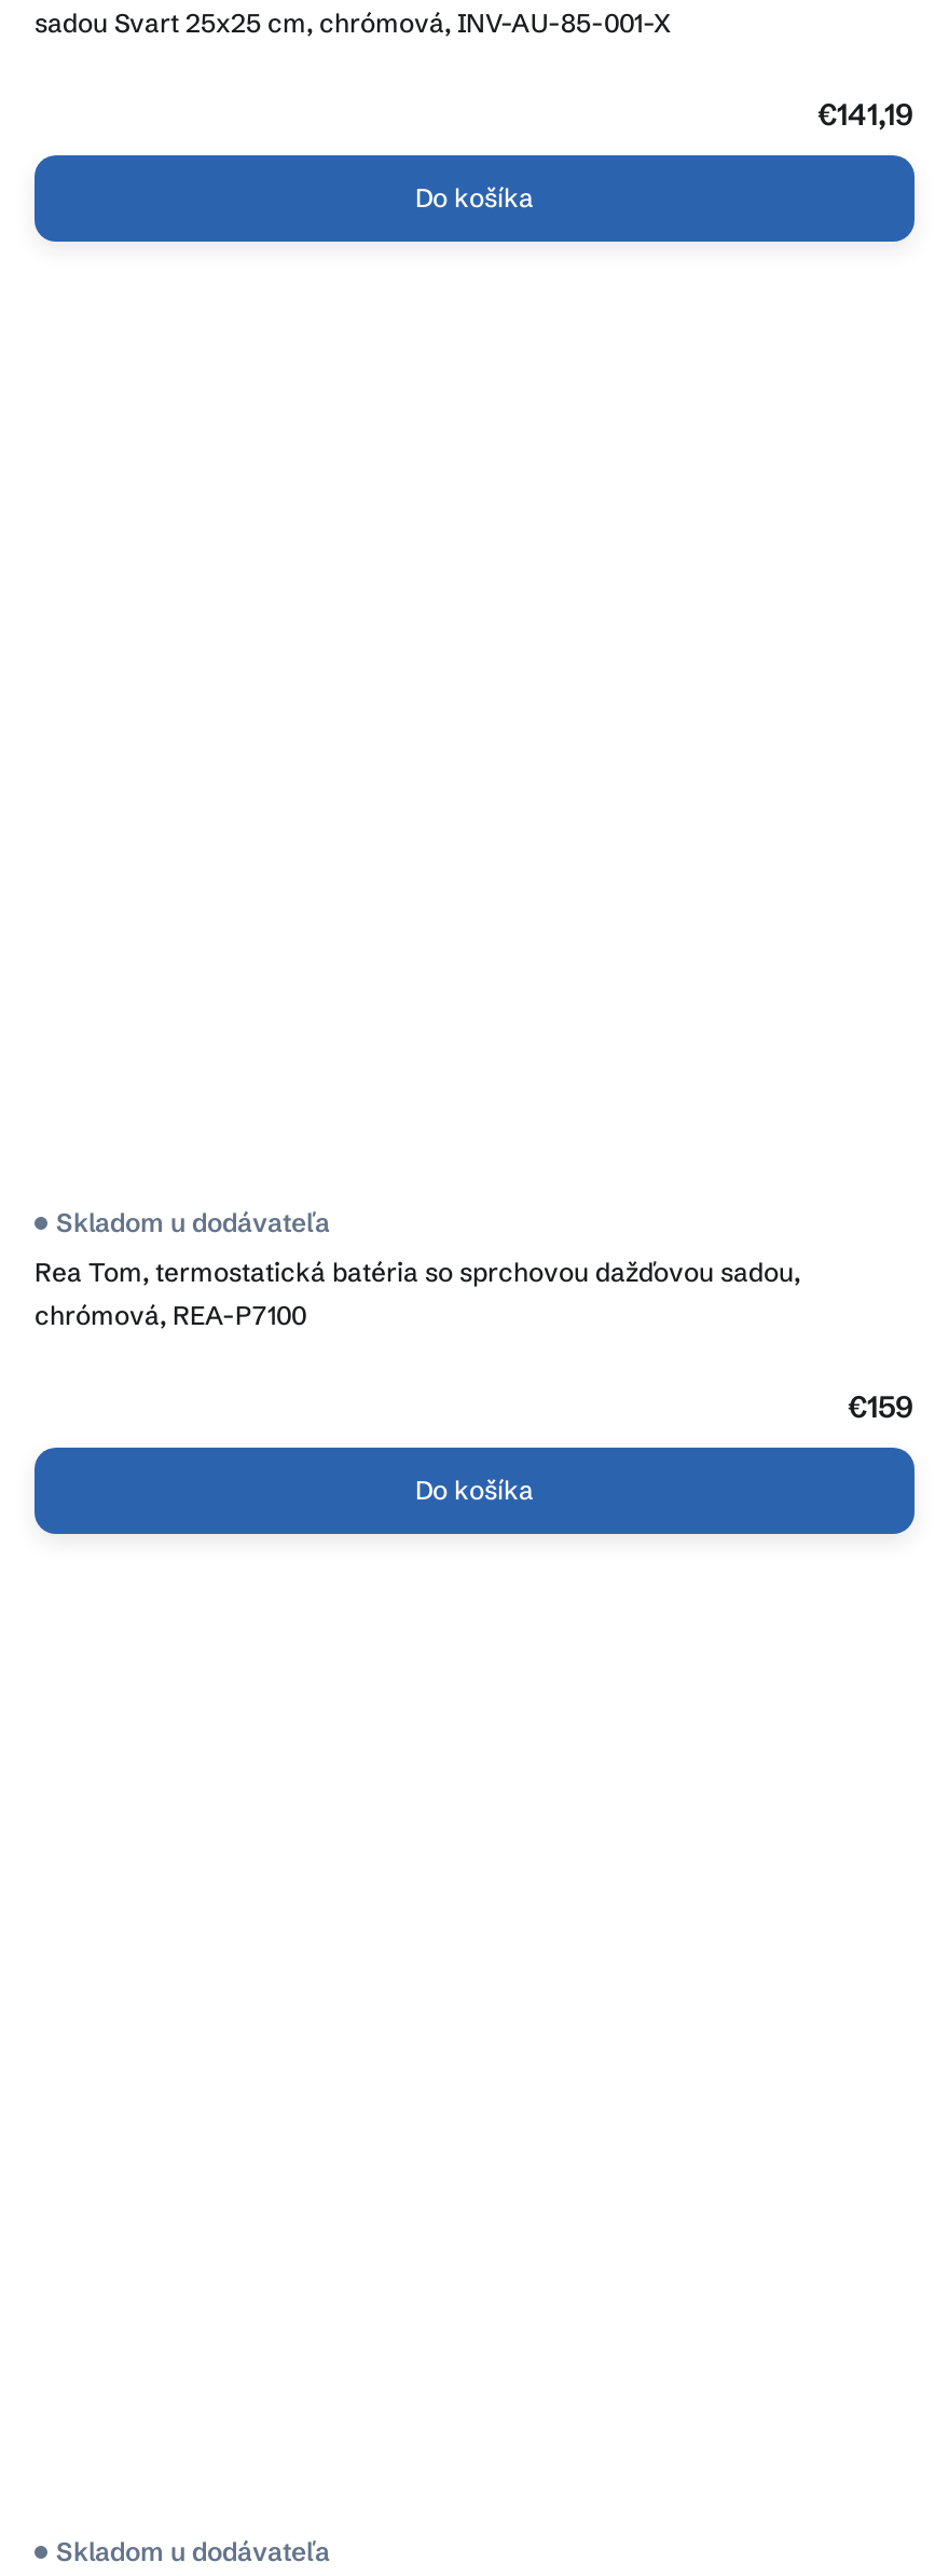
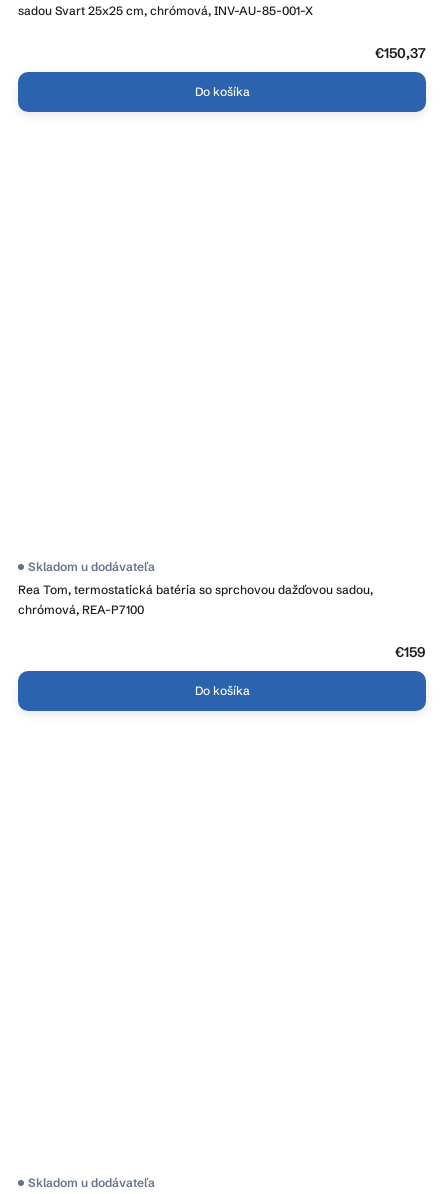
[817,94,915,133] €141,19 -> [375,44,426,62] €150,37

